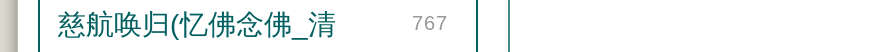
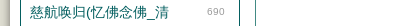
[412,12,448,34] 767 -> [207,6,225,17] 690

